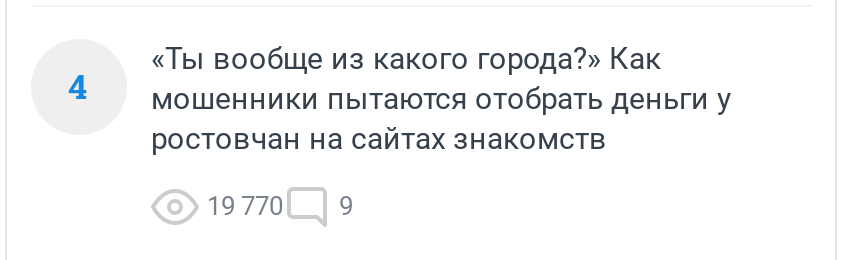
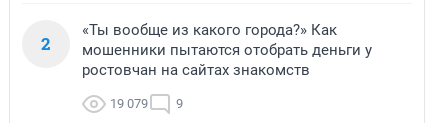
[68,63,731,117] 4 мошенники пытаются отобрать деньги у -> [41,32,372,59] 2 мошенники пытаются отобрать деньги у
[207,191,353,221] 19 770 9 -> [110,96,183,111] 19 079 9

